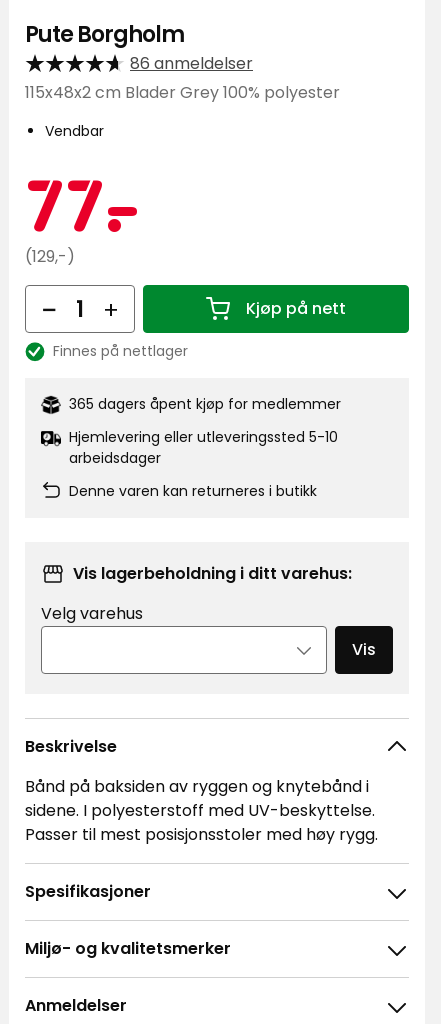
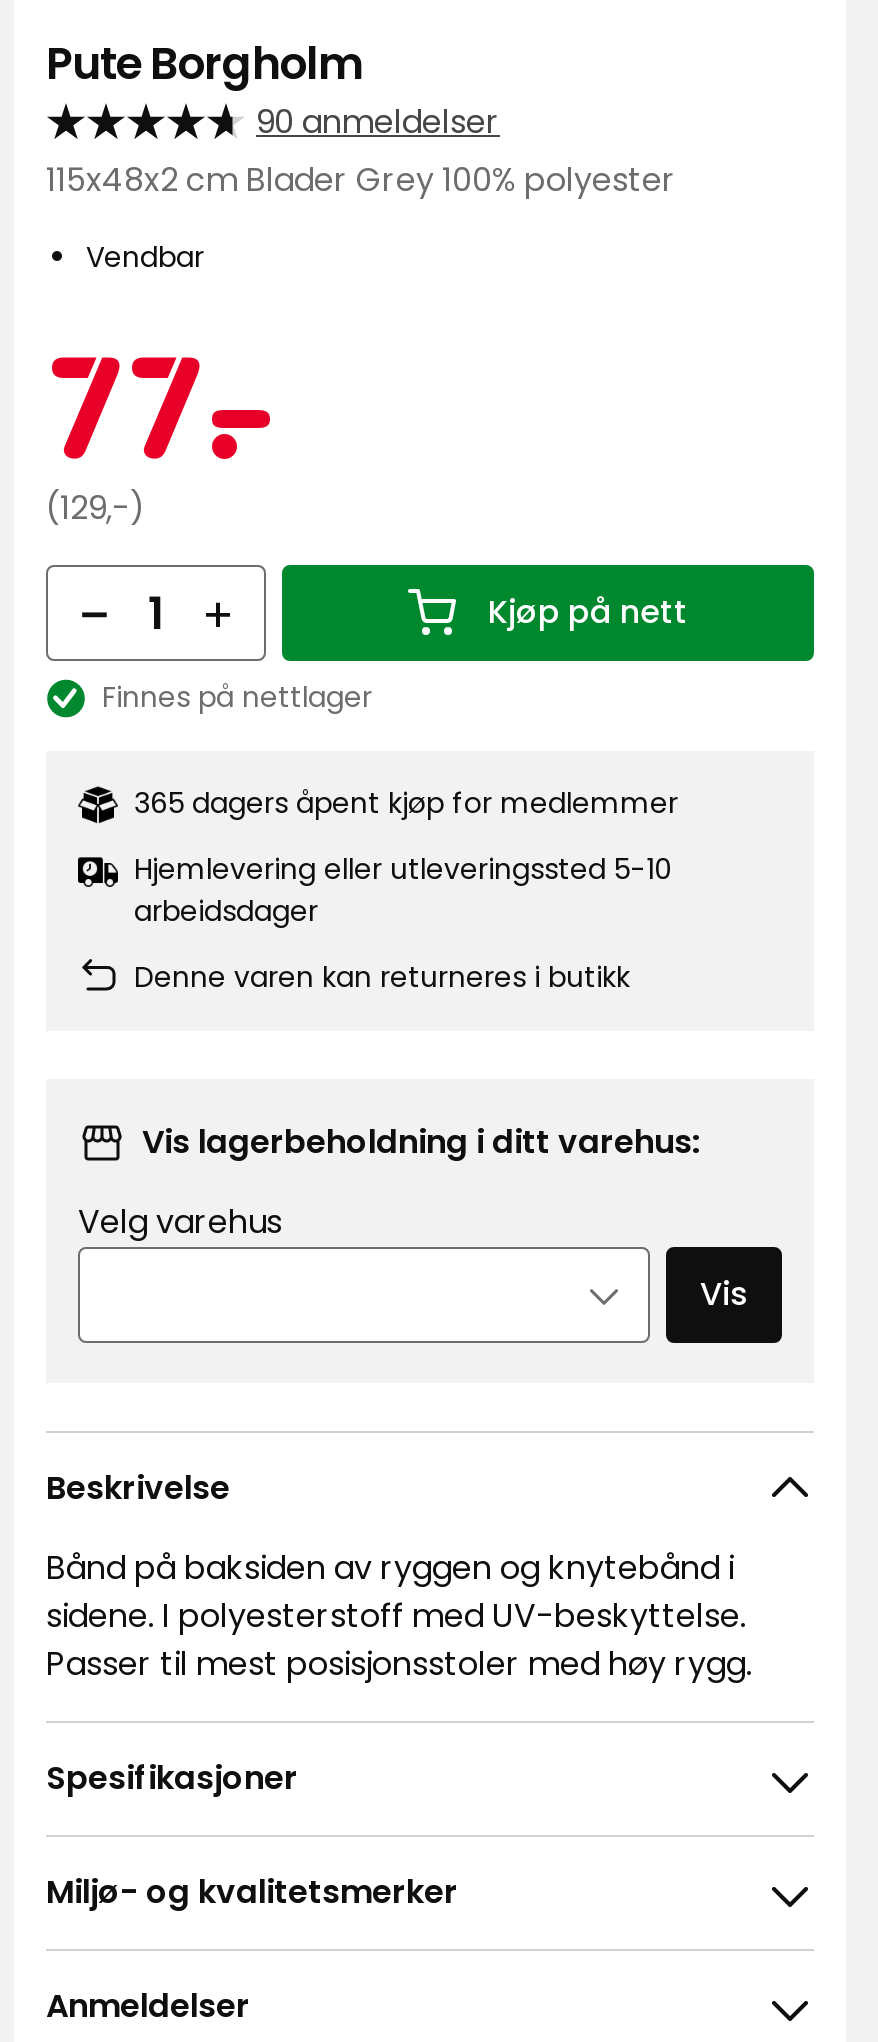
[130,52,253,75] 86 anmeldelser -> [256,99,500,145] 90 anmeldelser

